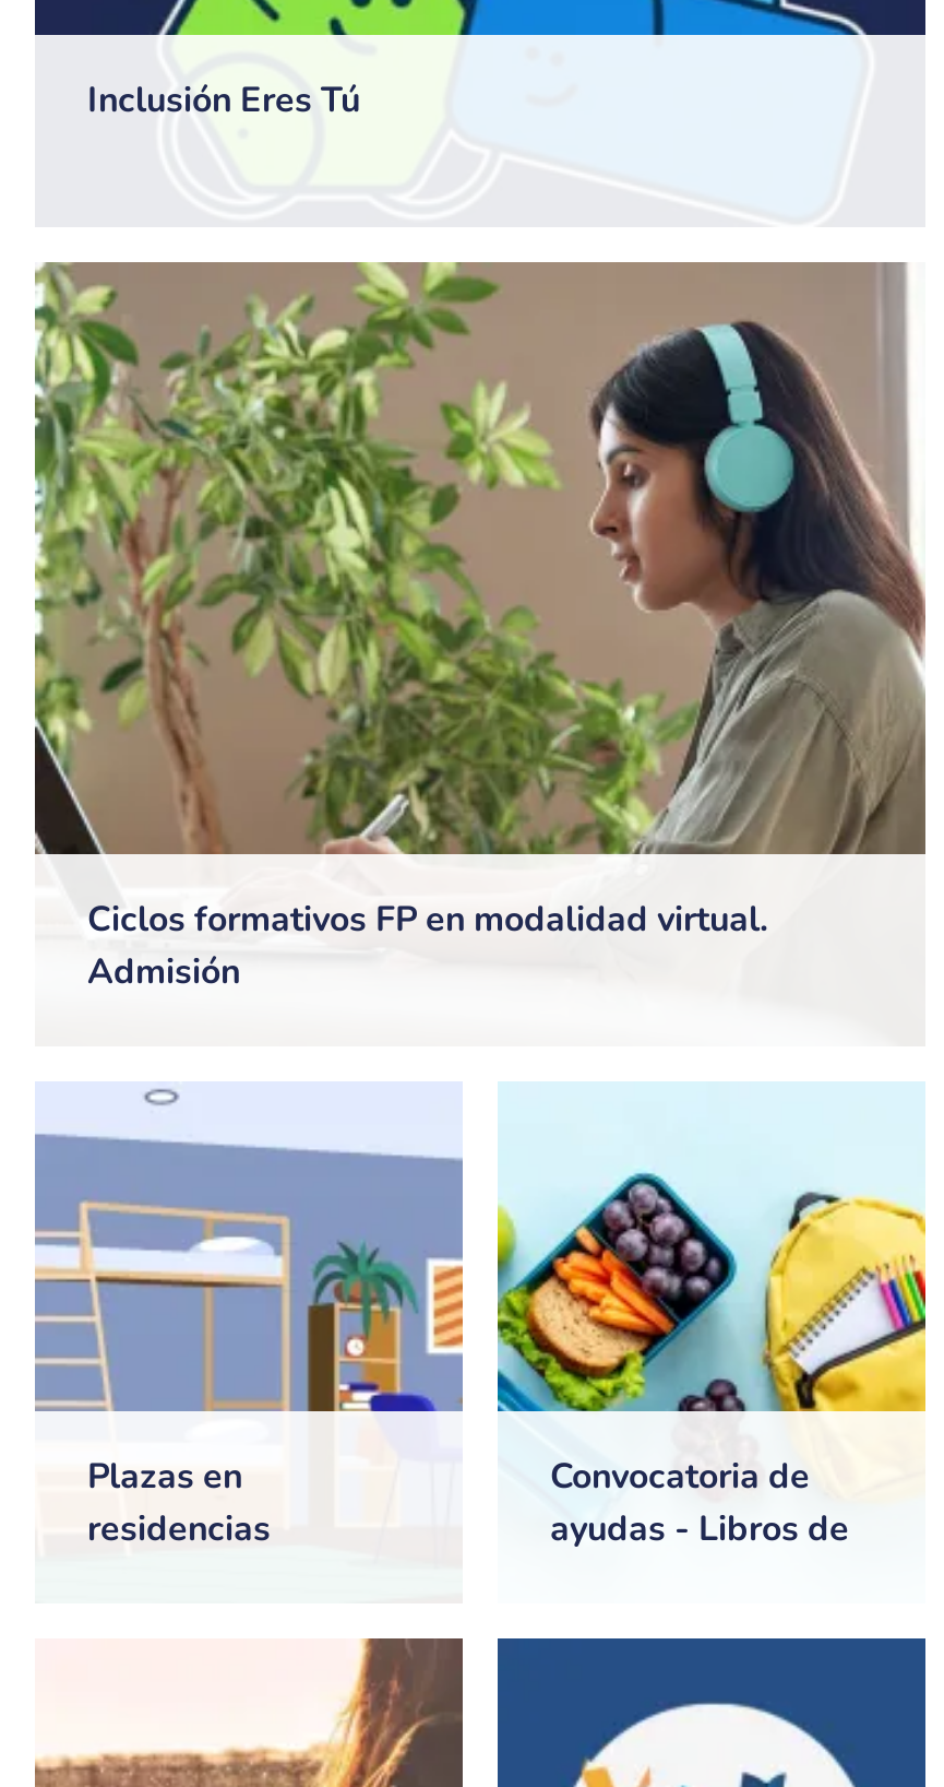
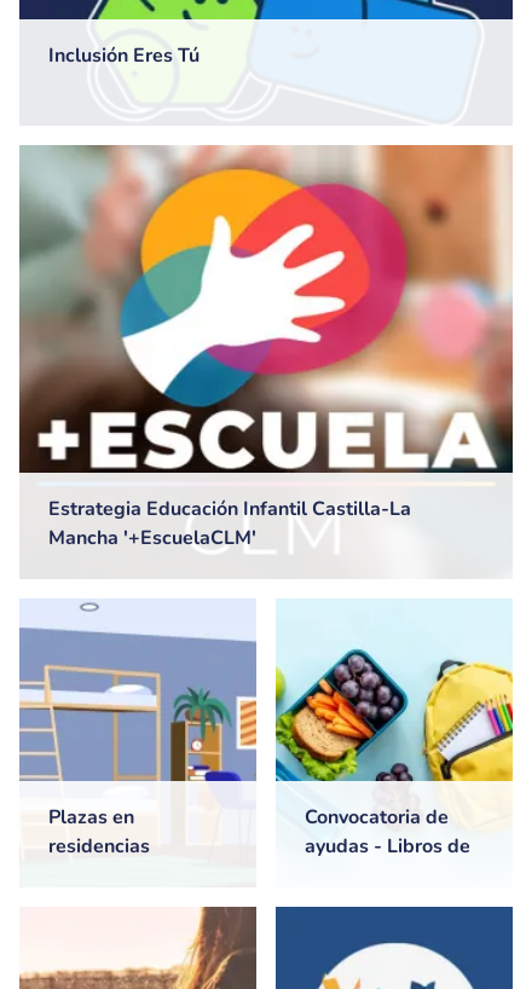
[35,262,928,997] [image] | Ciclos formativos FP en modalidad virtual. | Admisión -> [18,145,514,552] [image] | Estrategia Educación Infantil Castilla-La | Mancha '+EscuelaCLM'

